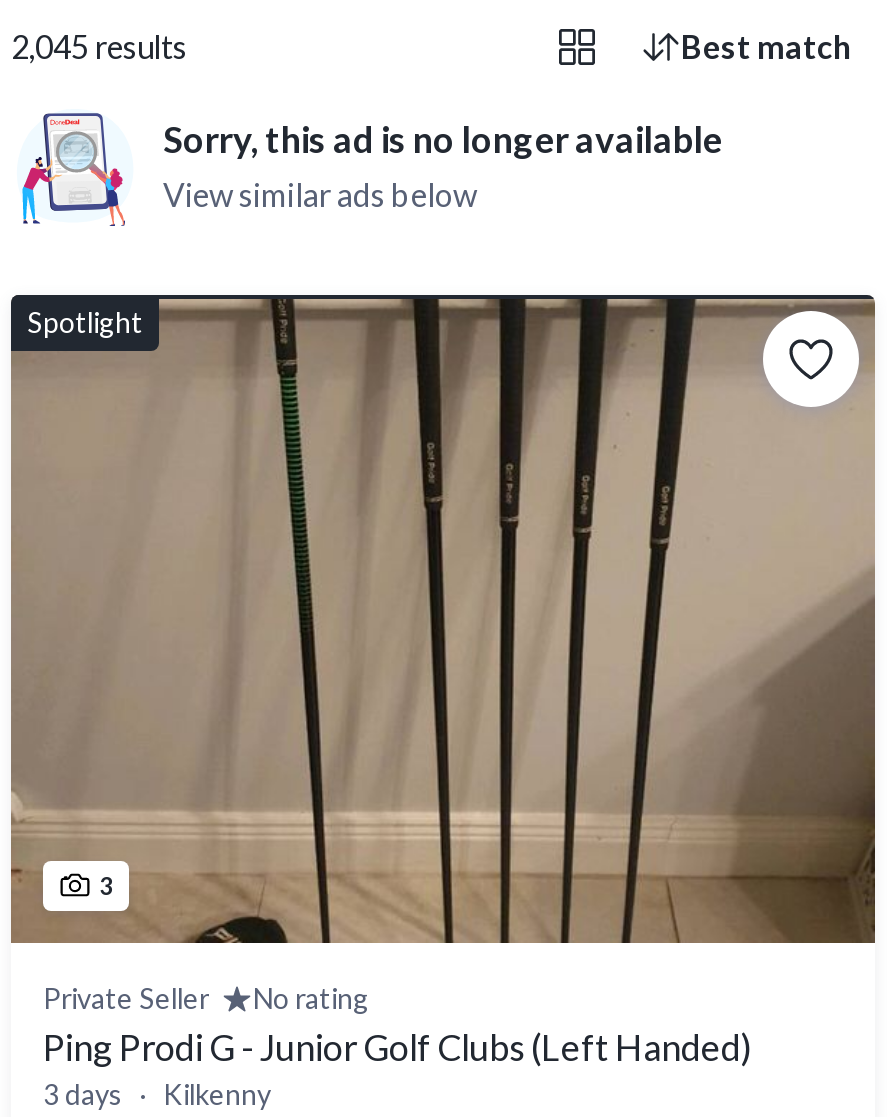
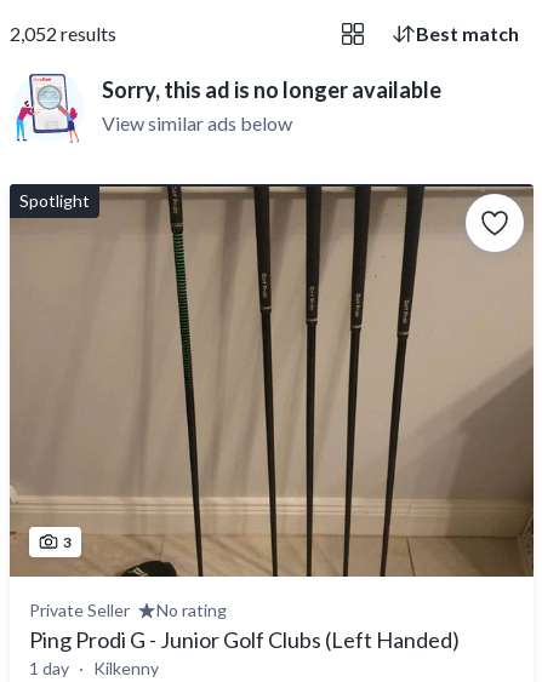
[11,27,187,65] 2,045 results -> [10,22,116,45] 2,052 results
[43,1077,271,1111] 3 days Kilkenny -> [29,658,159,678] 1 day Kilkenny

